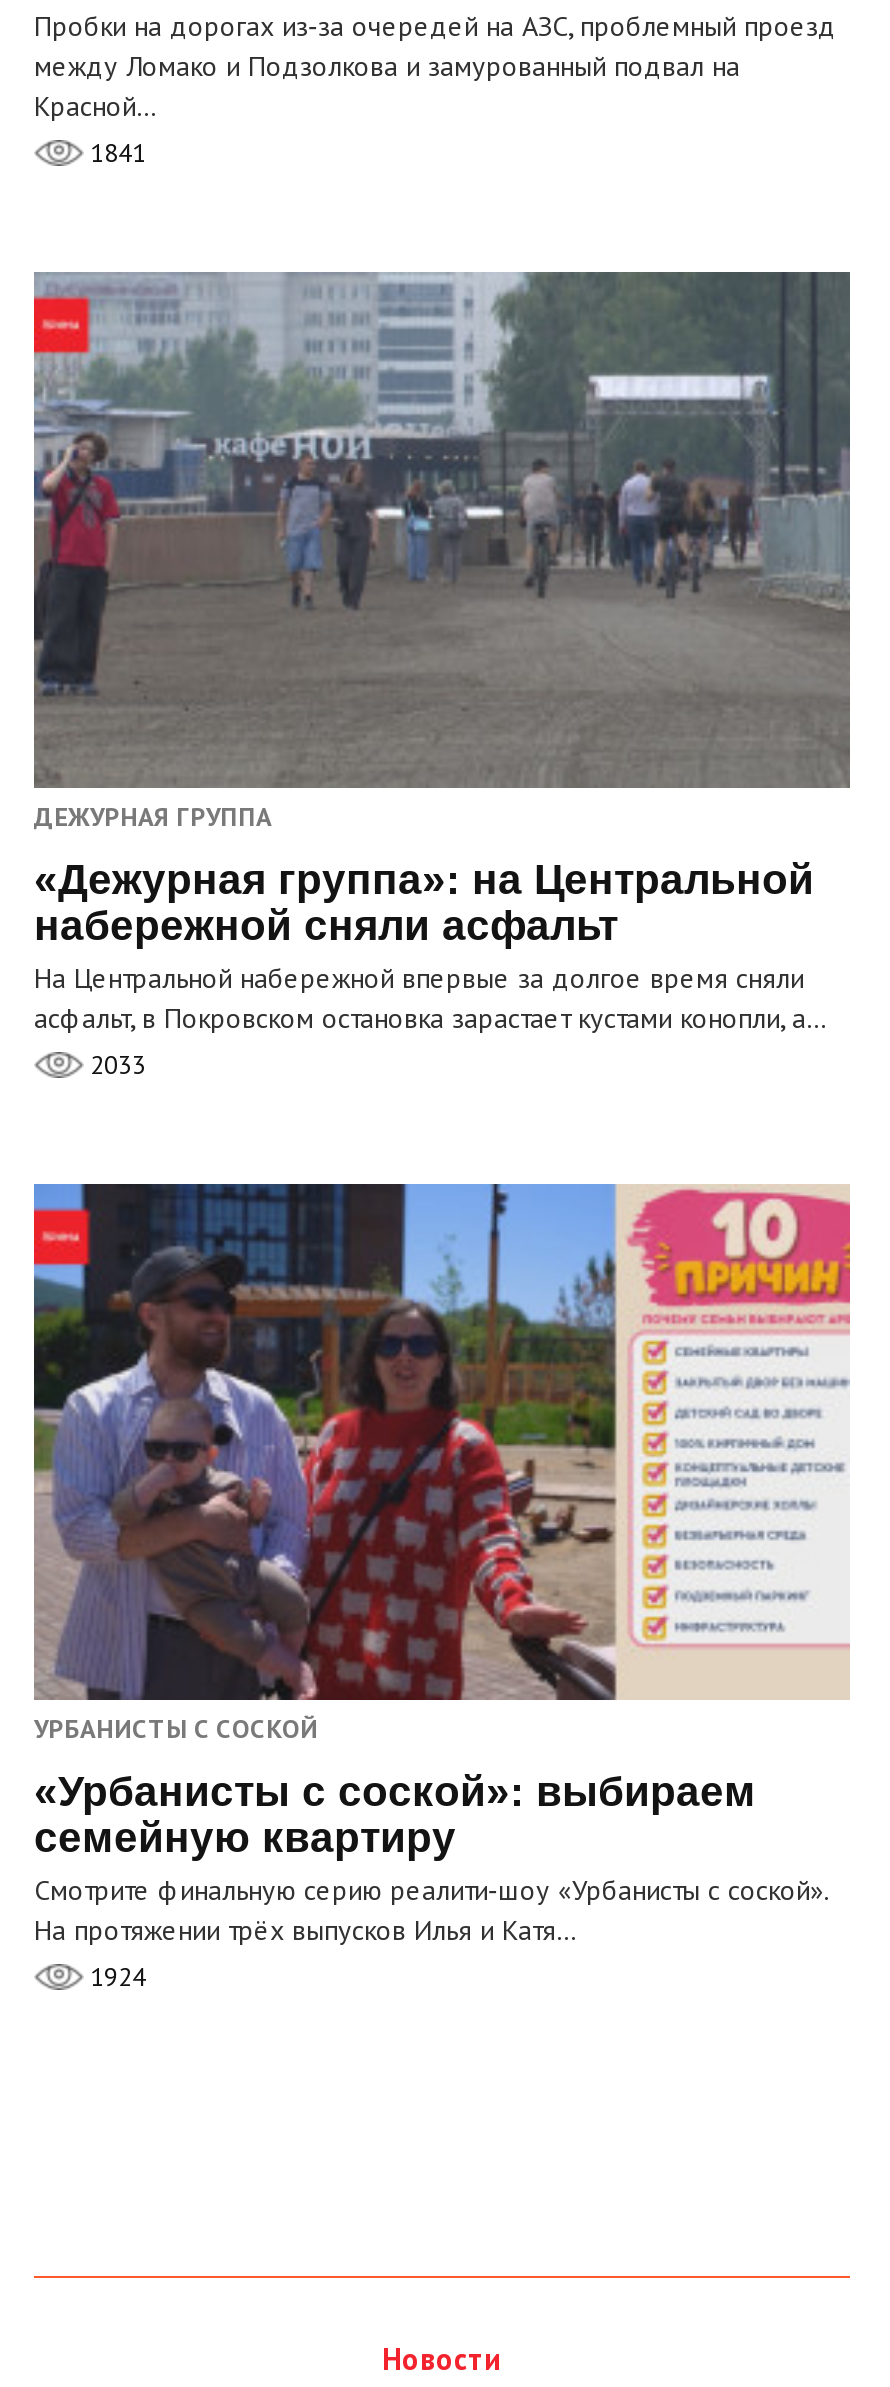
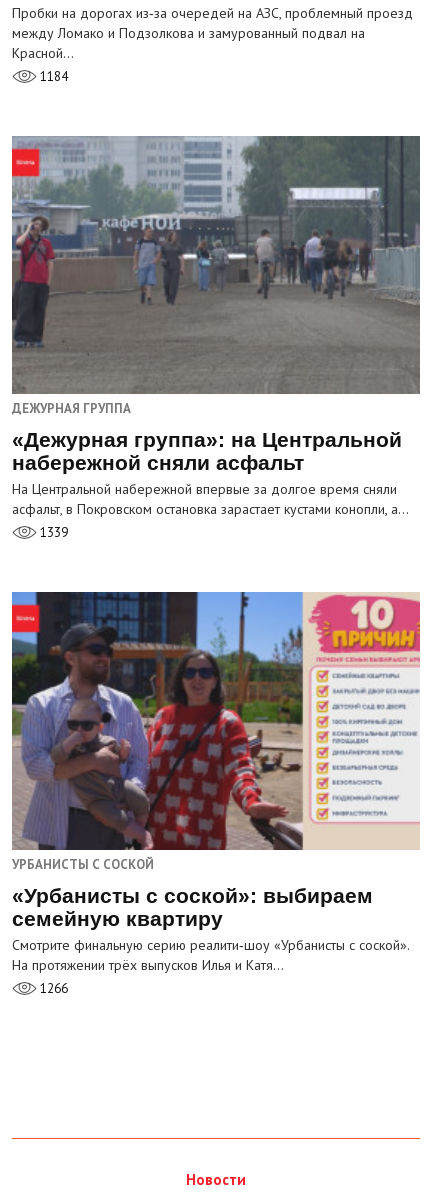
[84,136,146,170] 1841 -> [37,68,68,85] 1184
[84,1048,146,1082] 2033 -> [37,524,68,541] 1339
[84,1960,146,1994] 1924 -> [37,980,68,997] 1266

